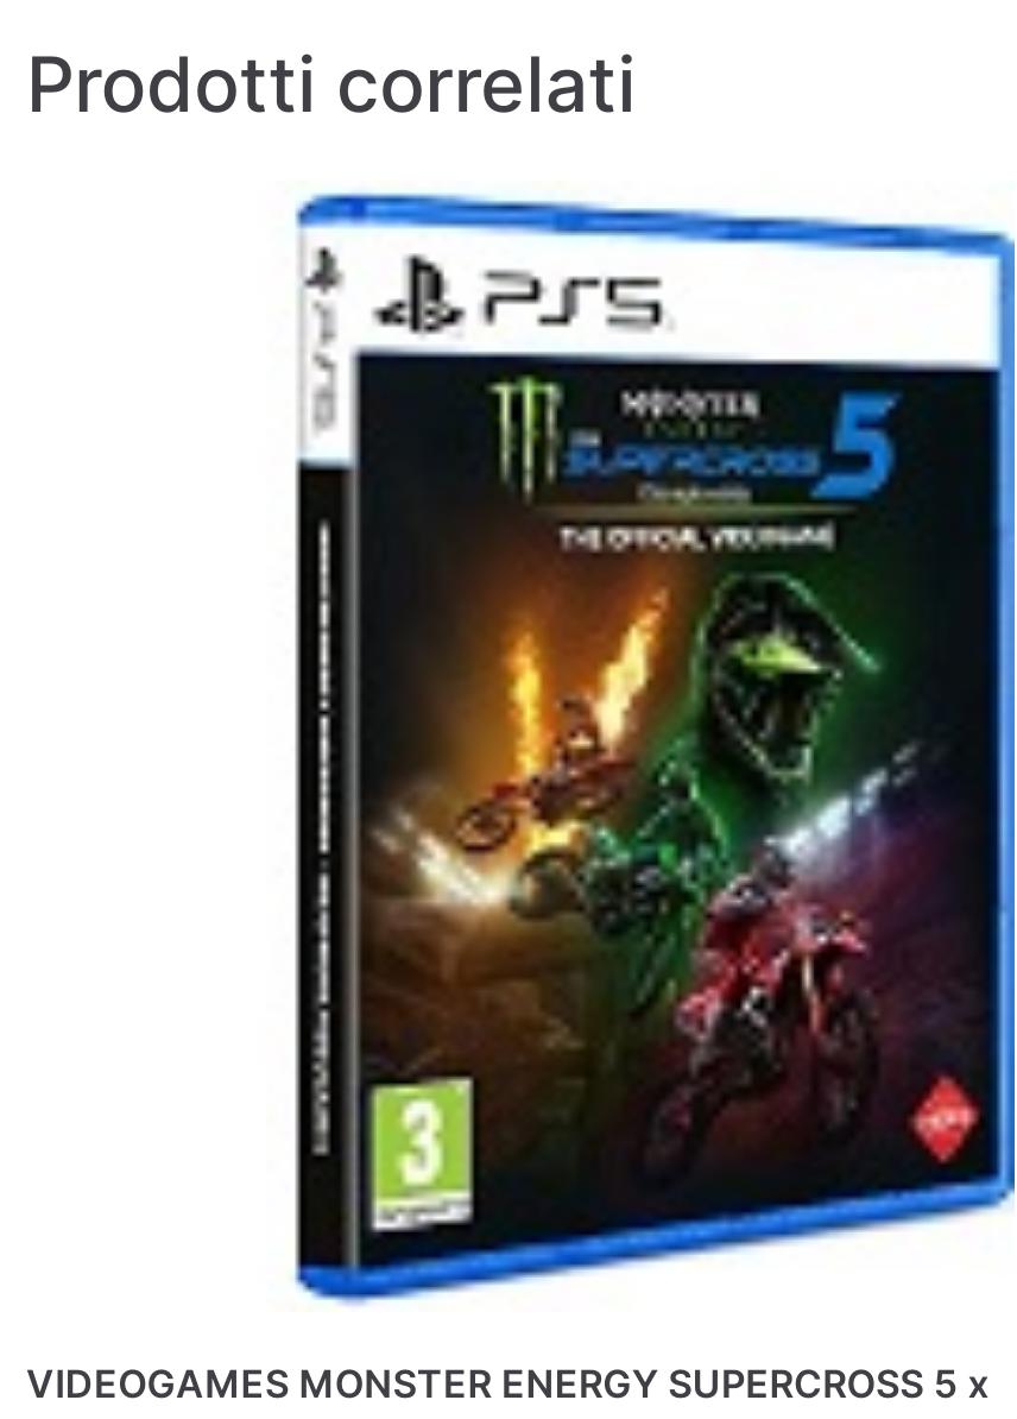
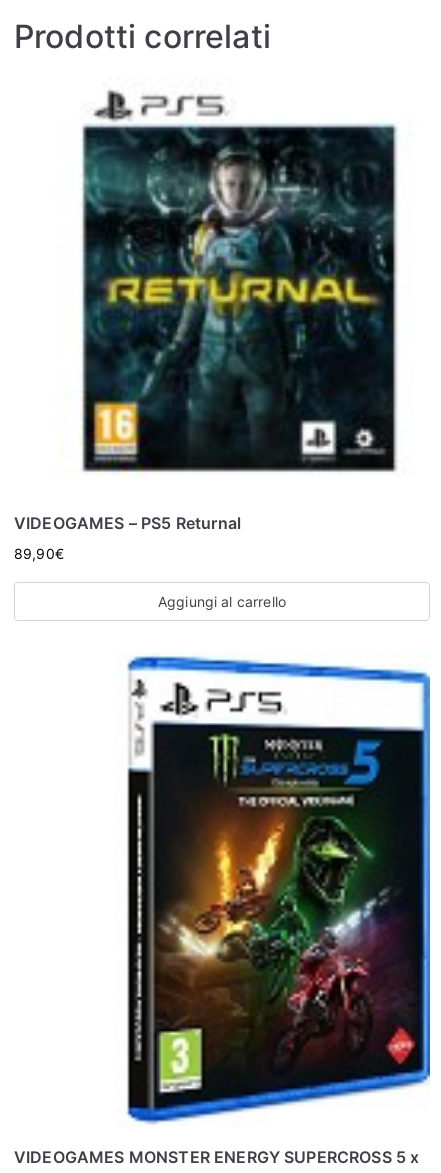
none -> [14,90,397,610] [image] | VIDEOGAMES – PS5 Returnal | 89,90€ | Aggiungi al carrello

